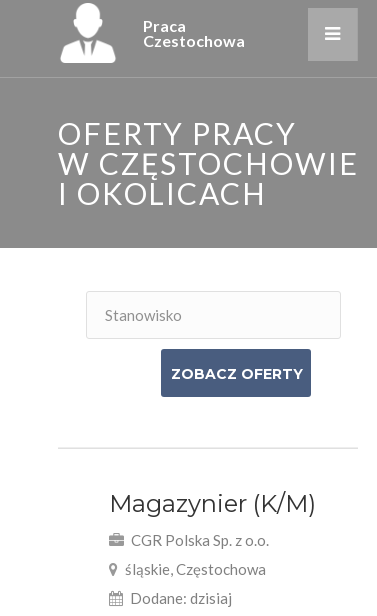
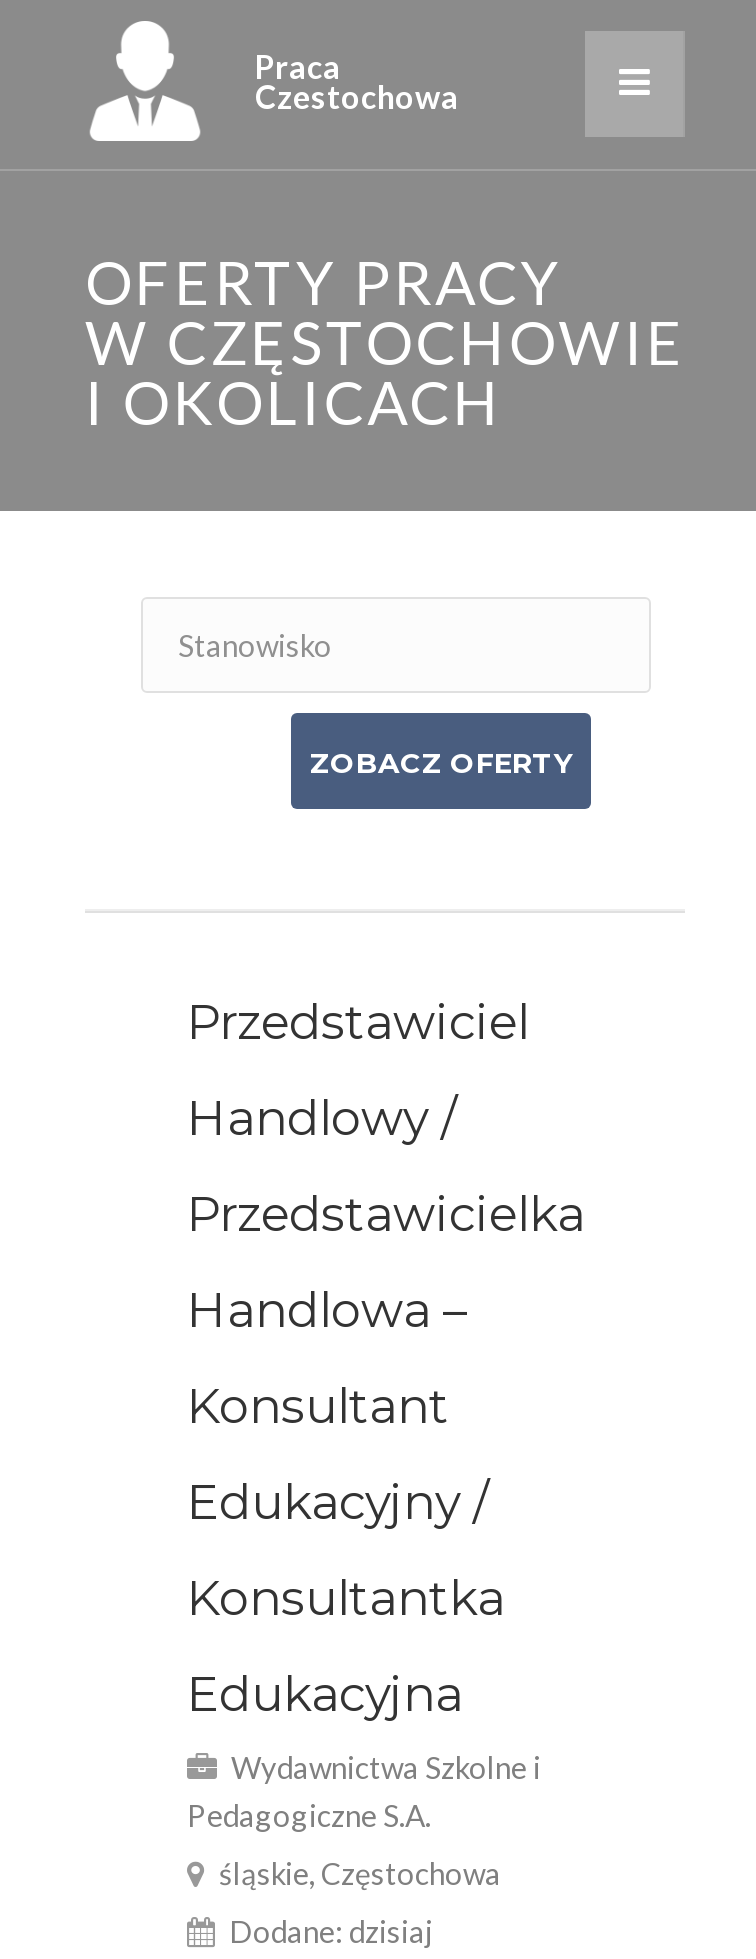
[109,489,316,549] Magazynier (K/M) | CGR Polska Sp. z o.o. -> [187,993,585,1833] Przedstawiciel | Handlowy / | Przedstawicielka | Handlowa – | Konsultant | Edukacyjny / | Konsultantka | Edukacyjna | Wydawnictwa Szkolne i | Pedagogiczne S.A.

